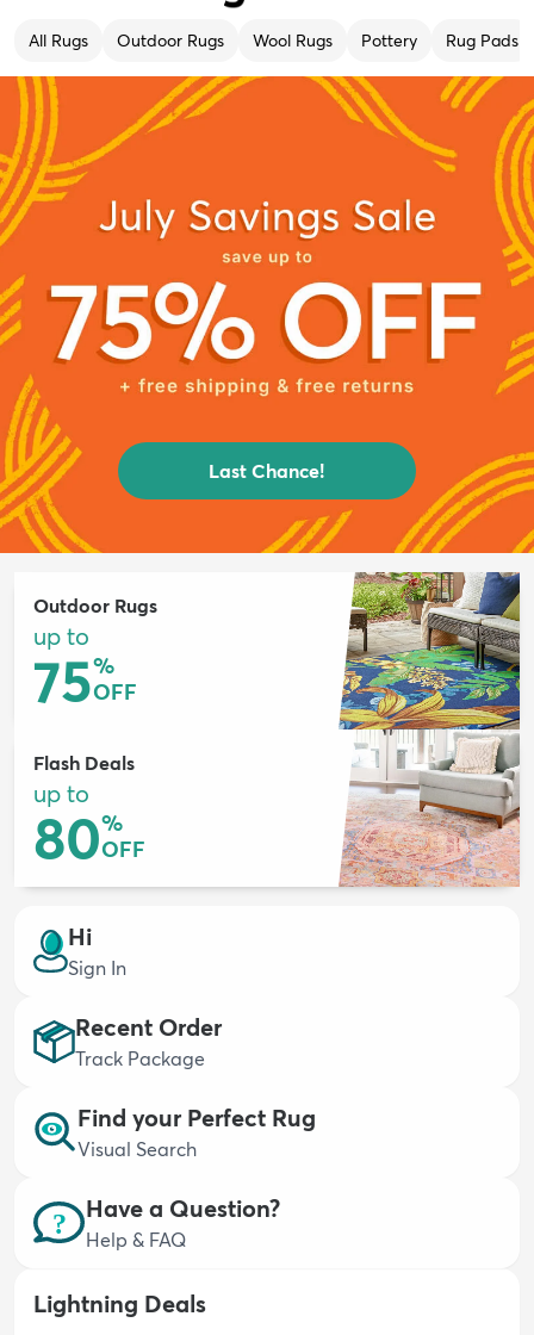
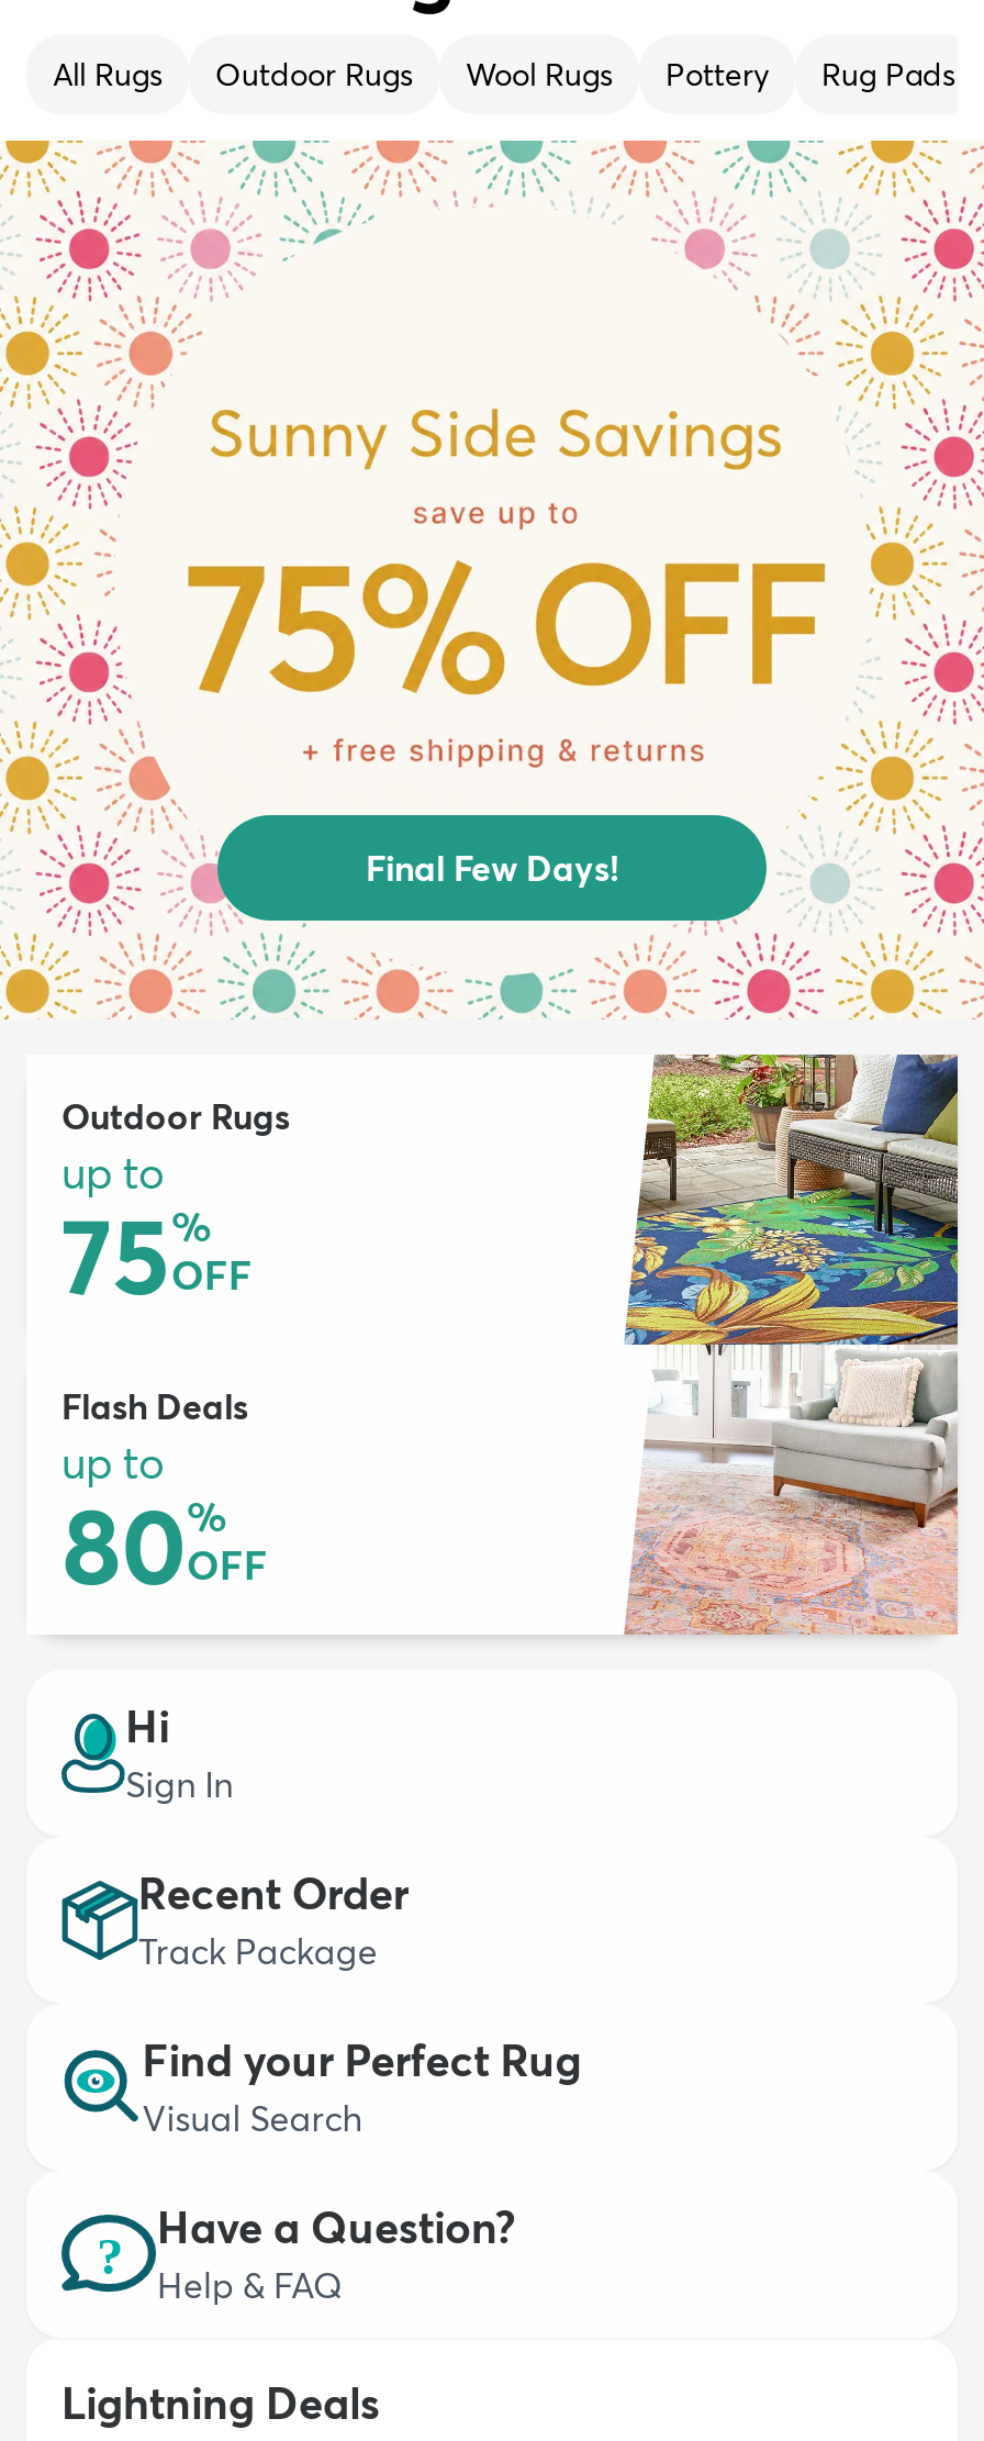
[4,75,530,554] [image] | Last Chance! -> [7,138,977,1019] [image] | Final Few Days!

